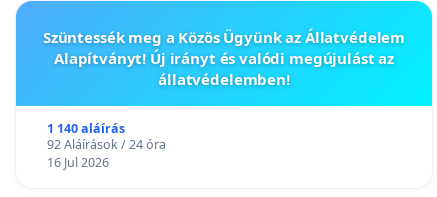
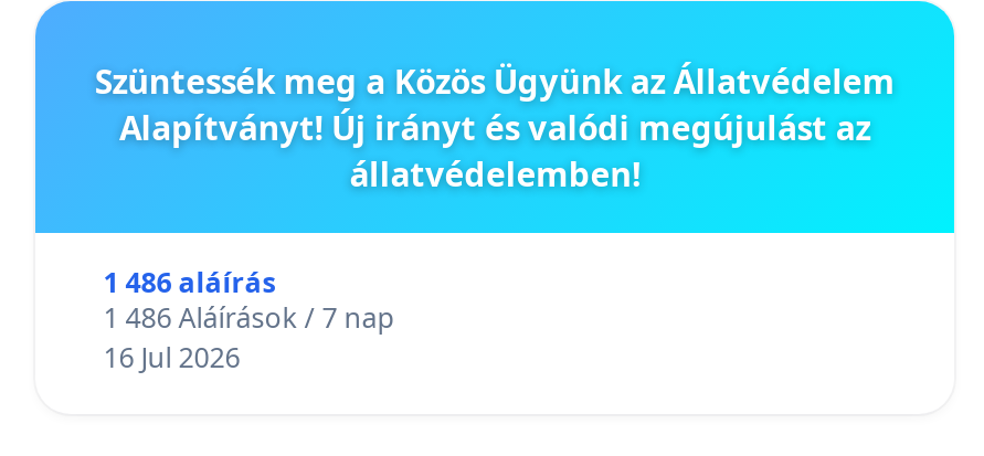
[47,120,125,137] 1 140 aláírás -> [103,265,276,303] 1 486 aláírás
[47,136,166,153] 92 Aláírások / 24 óra -> [103,300,395,338] 1 486 Aláírások / 7 nap

